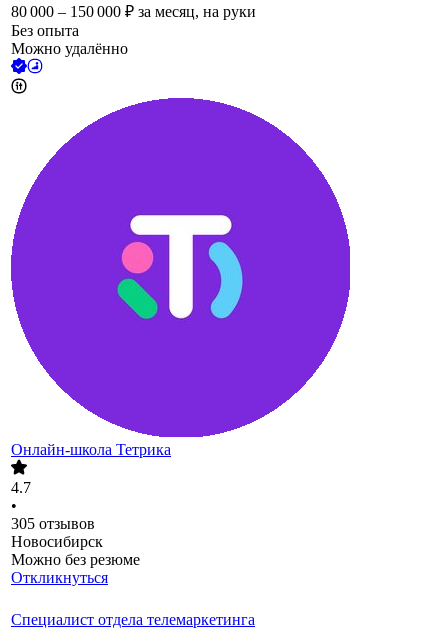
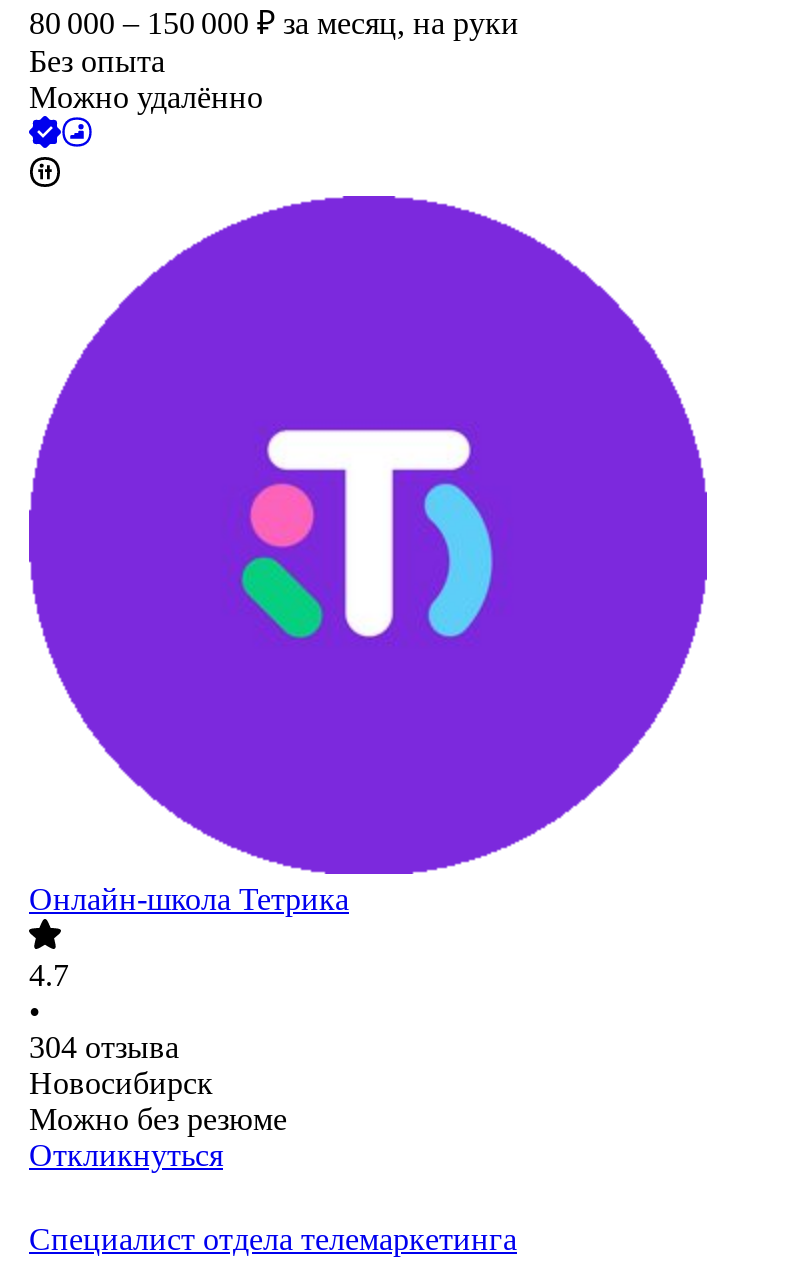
[11,515,95,532] 305 отзывов -> [29,1031,179,1065] 304 отзыва

